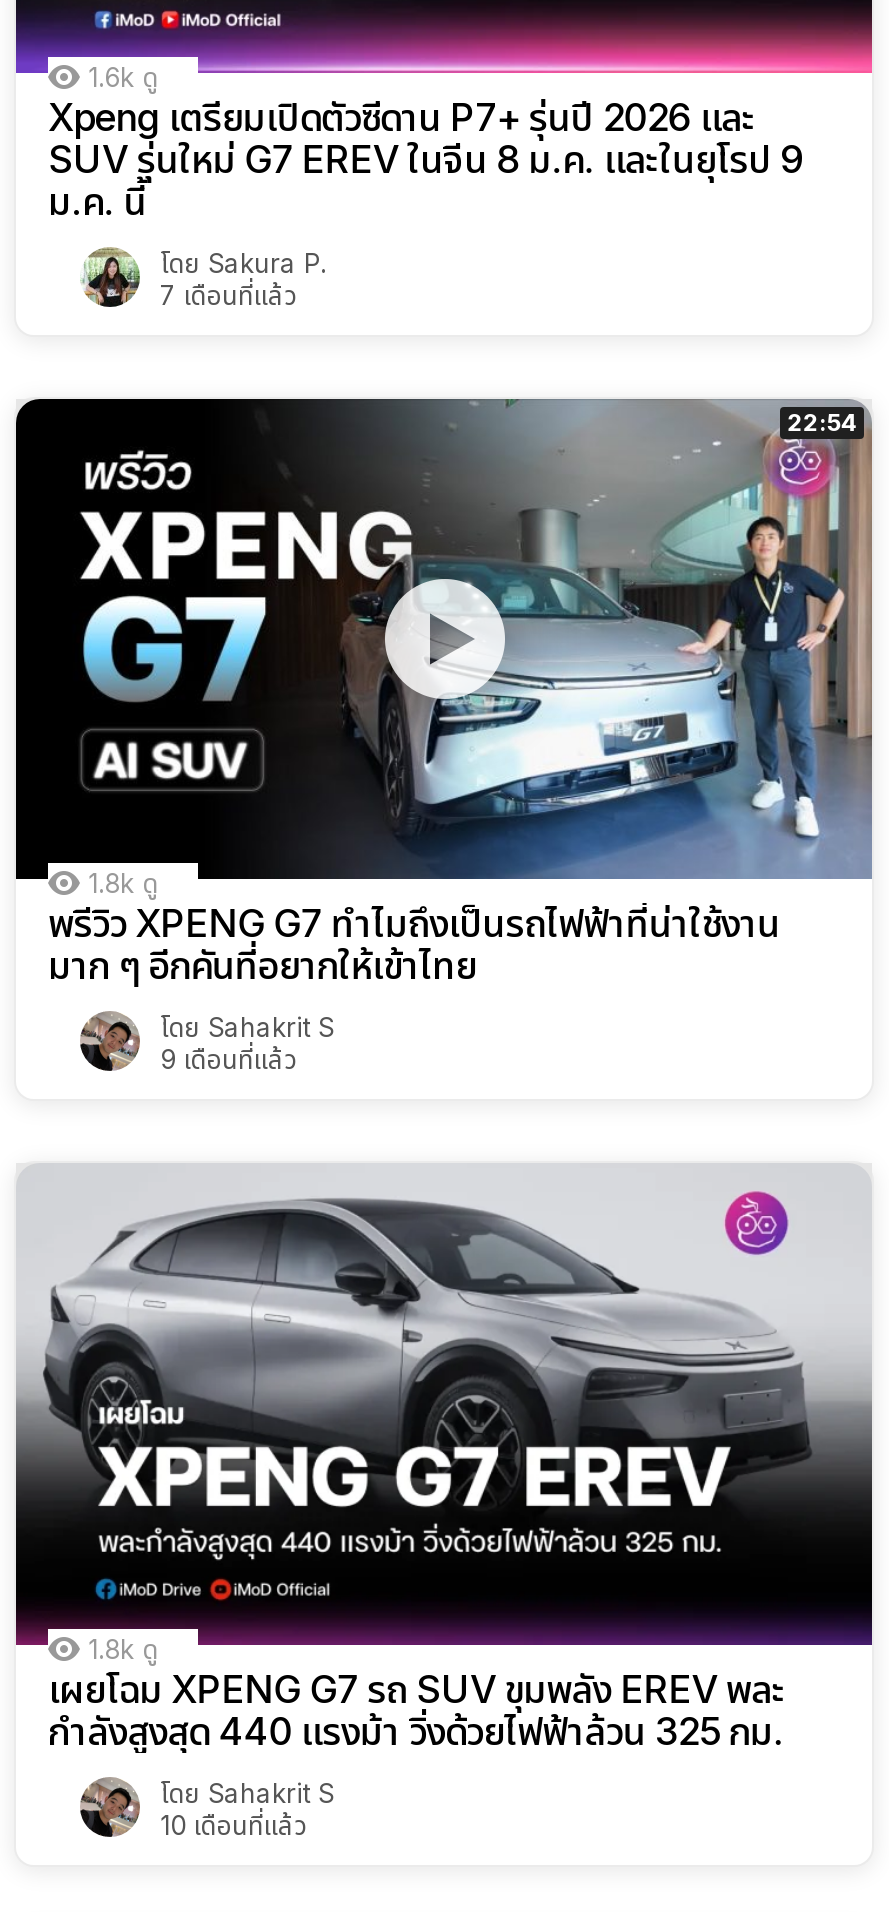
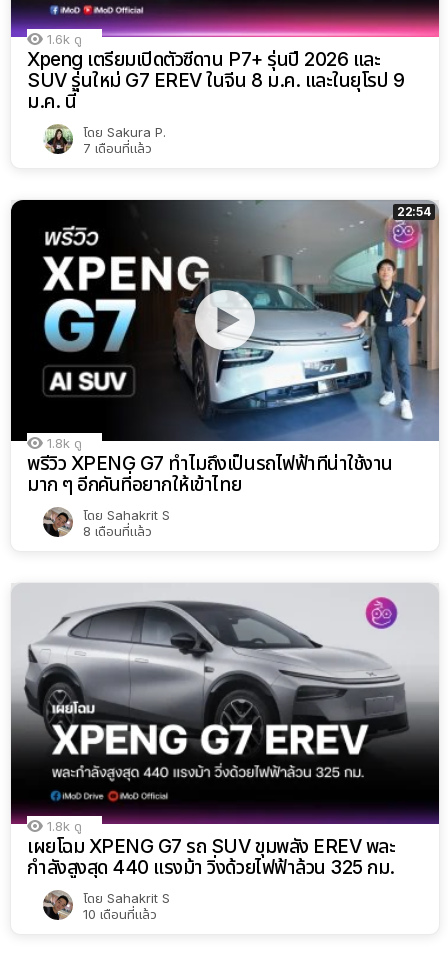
[160,1044,298,1076] 9 เดือนที่แล้ว -> [83,523,152,539] 8 เดือนที่แล้ว

